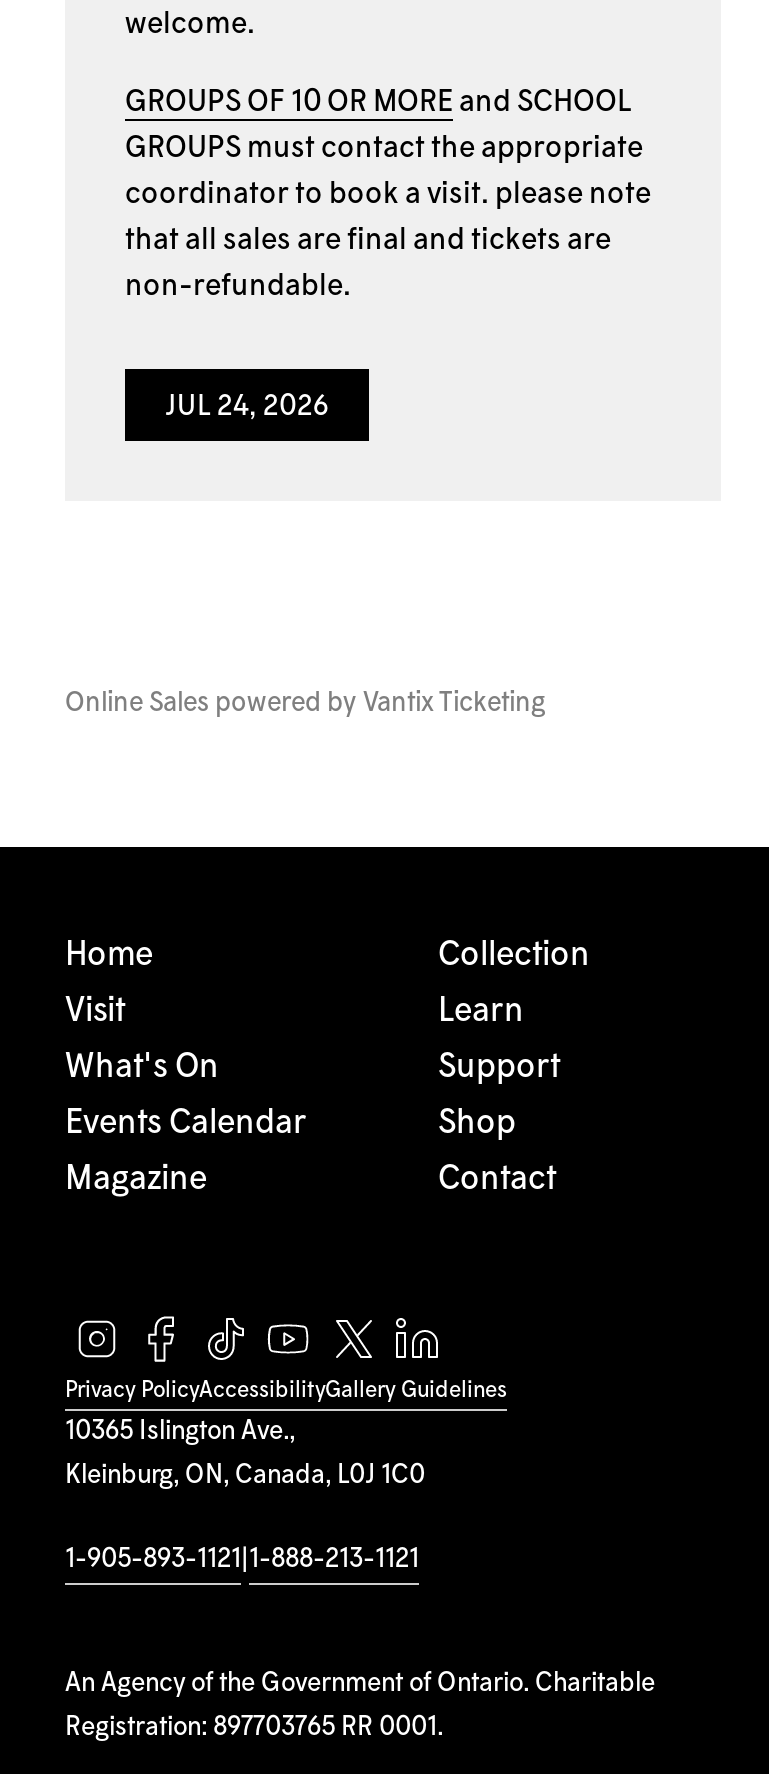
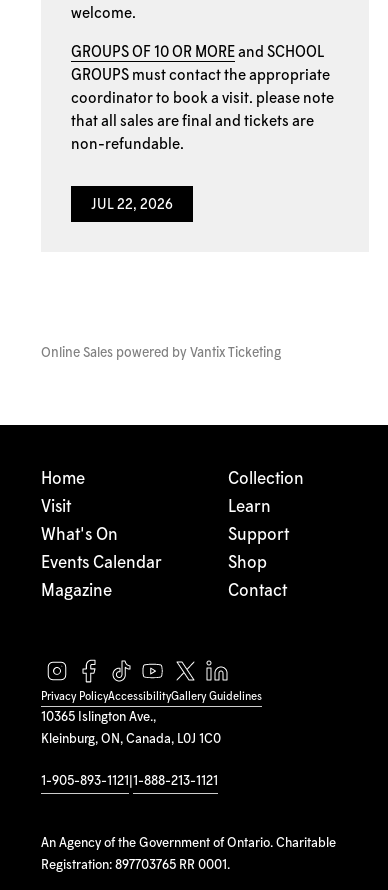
[165,394,329,422] JUL 24, 2026 -> [91,198,173,212] JUL 22, 2026

